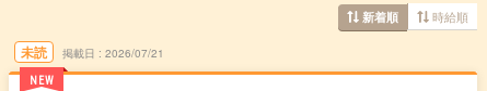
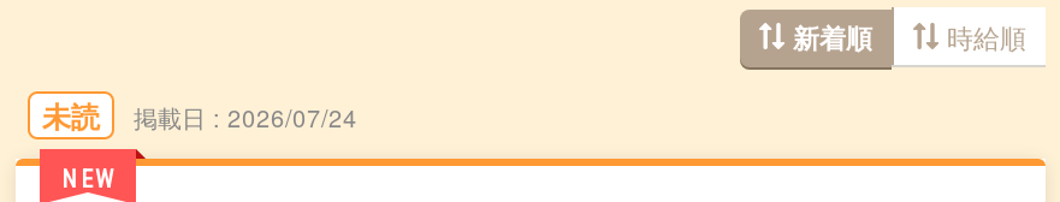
[105,45,164,61] 2026/07/21 -> [227,101,357,135] 2026/07/24

